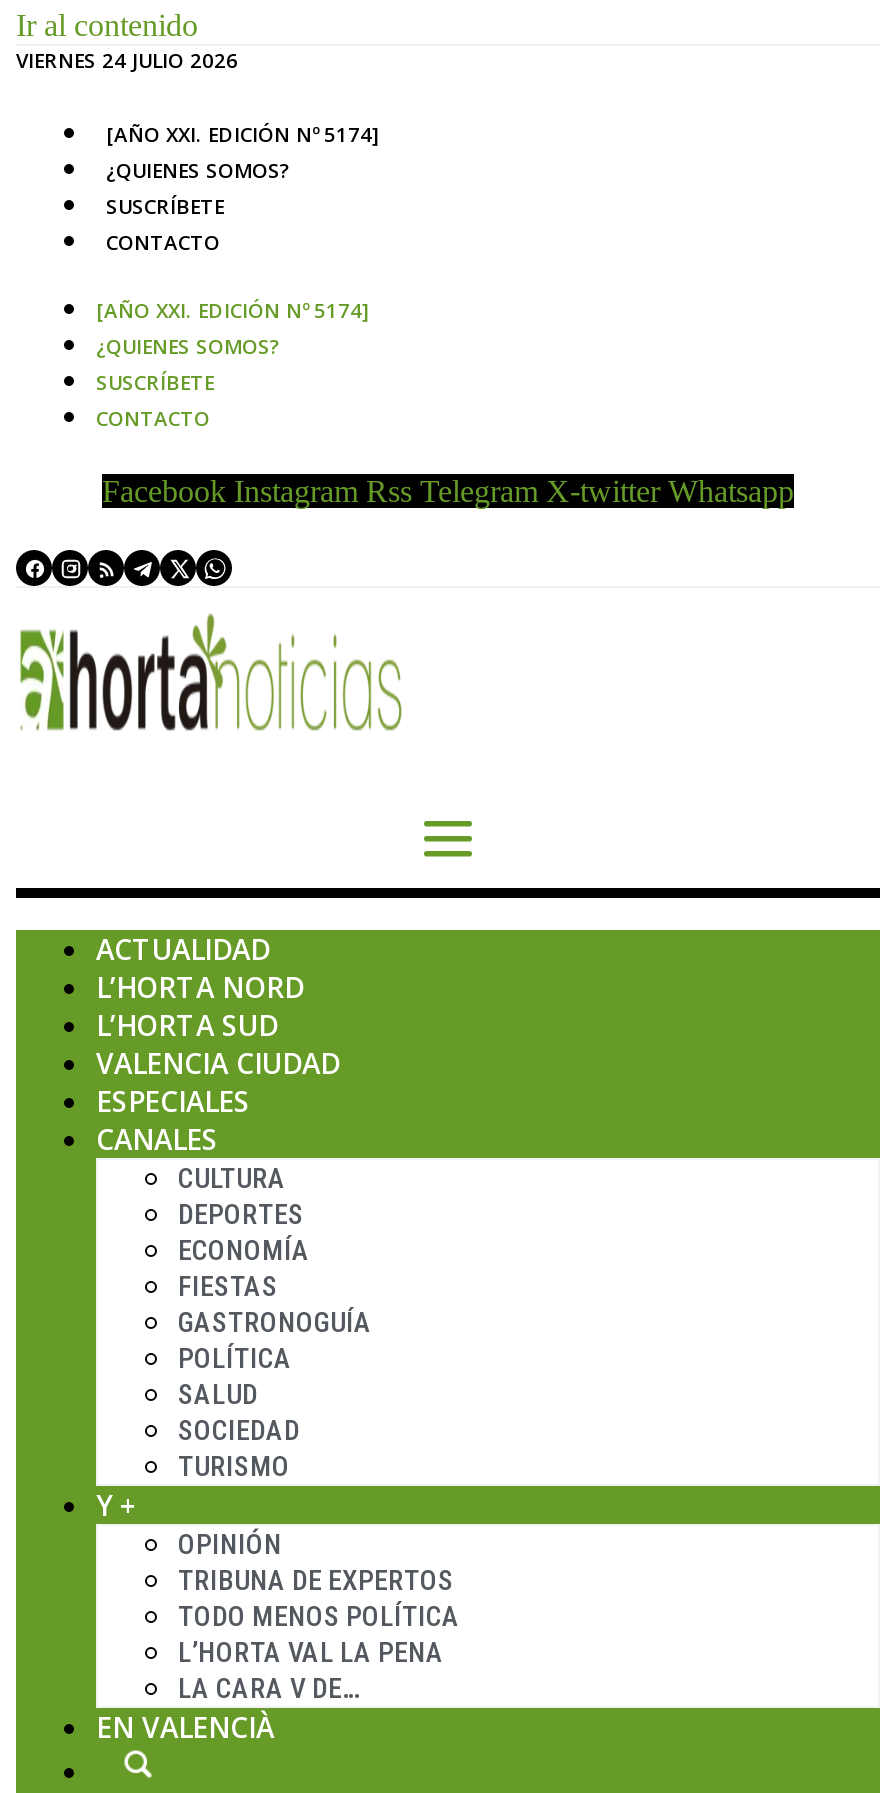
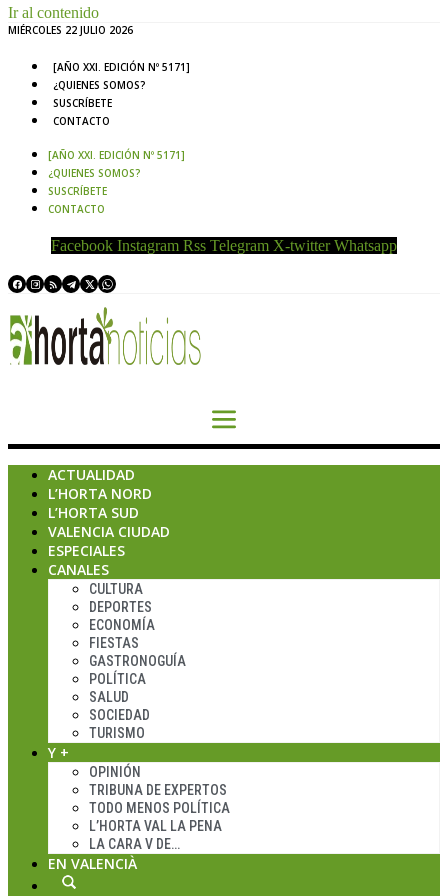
[16,46,238,74] VIERNES 24 JULIO 2026 -> [8,23,133,37] MIÉRCOLES 22 JULIO 2026
[106,120,380,148] [AÑO XXI. EDICIÓN Nº 5174] -> [53,60,190,74] [AÑO XXI. EDICIÓN Nº 5171]
[96,296,370,324] [AÑO XXI. EDICIÓN Nº 5174] -> [48,148,185,162] [AÑO XXI. EDICIÓN Nº 5171]

